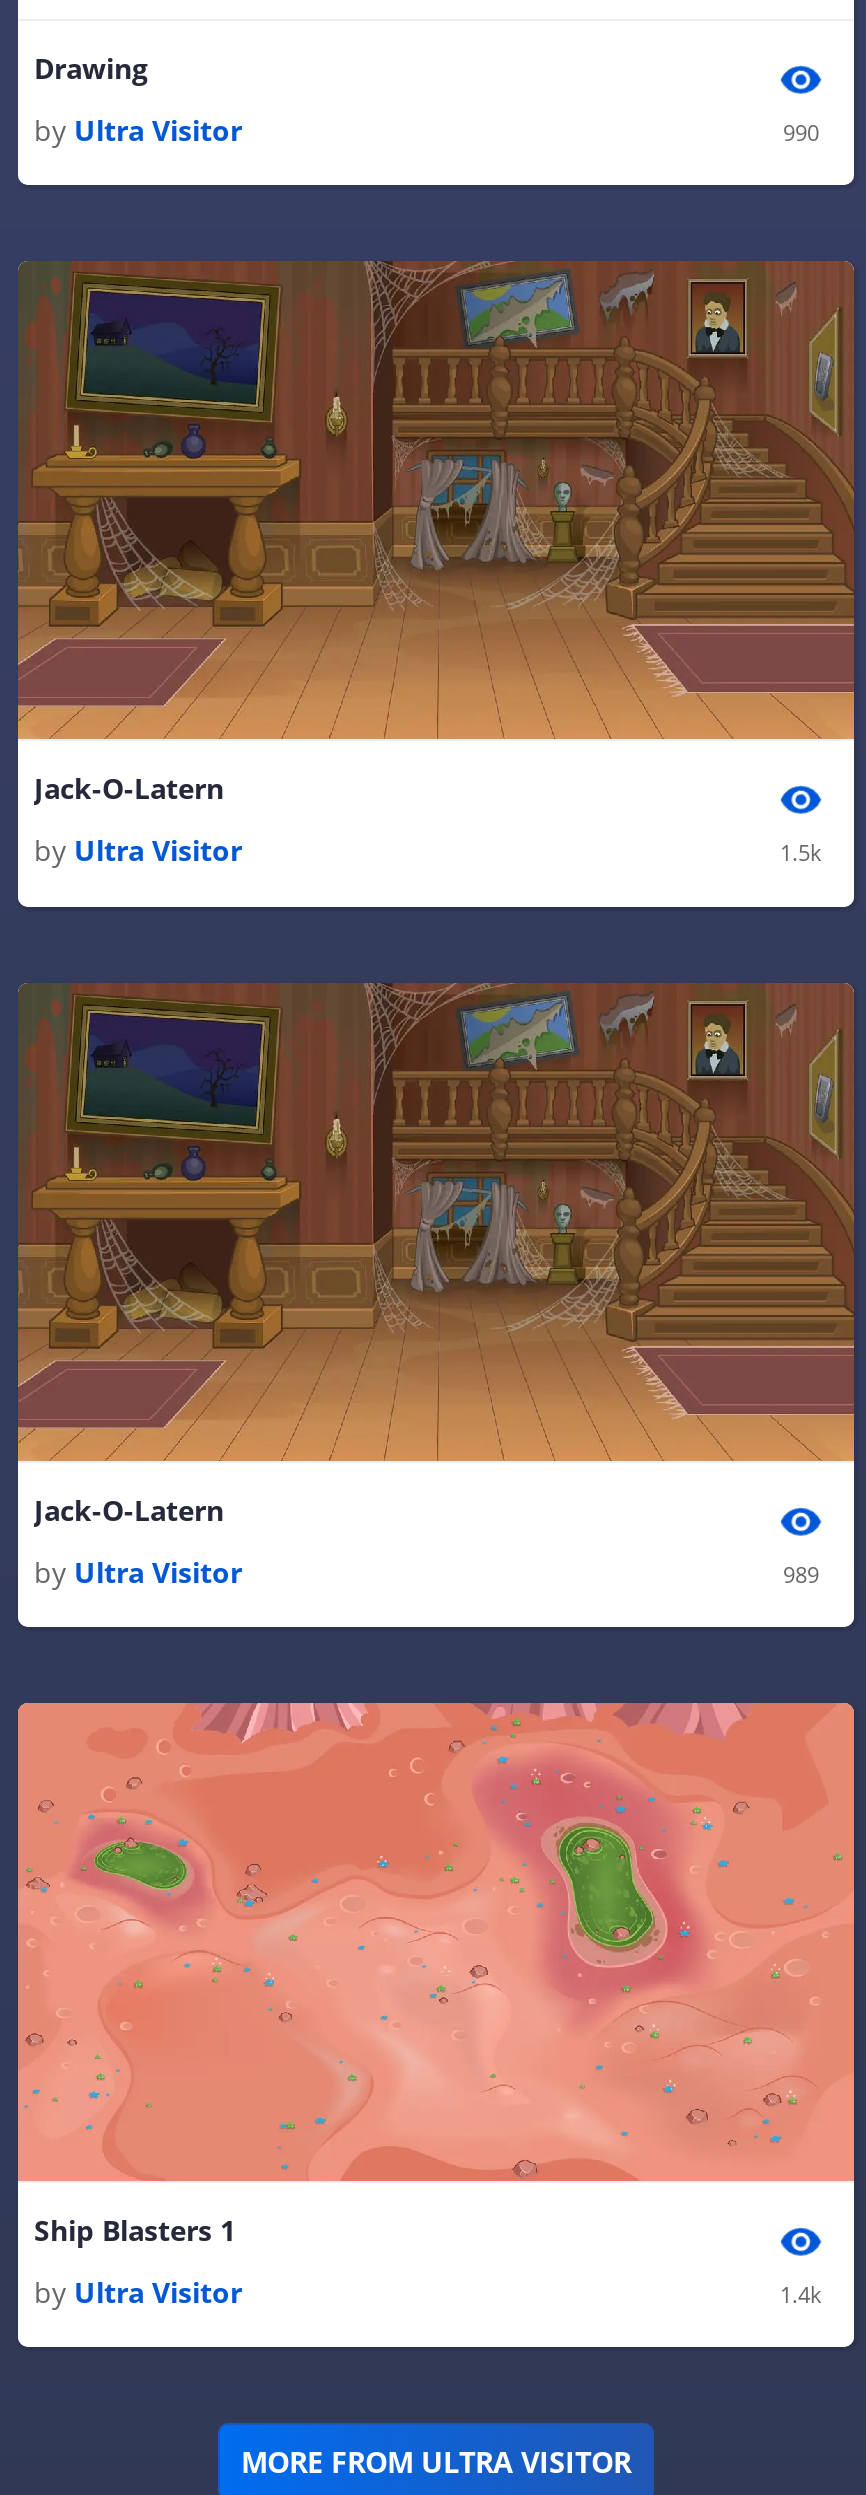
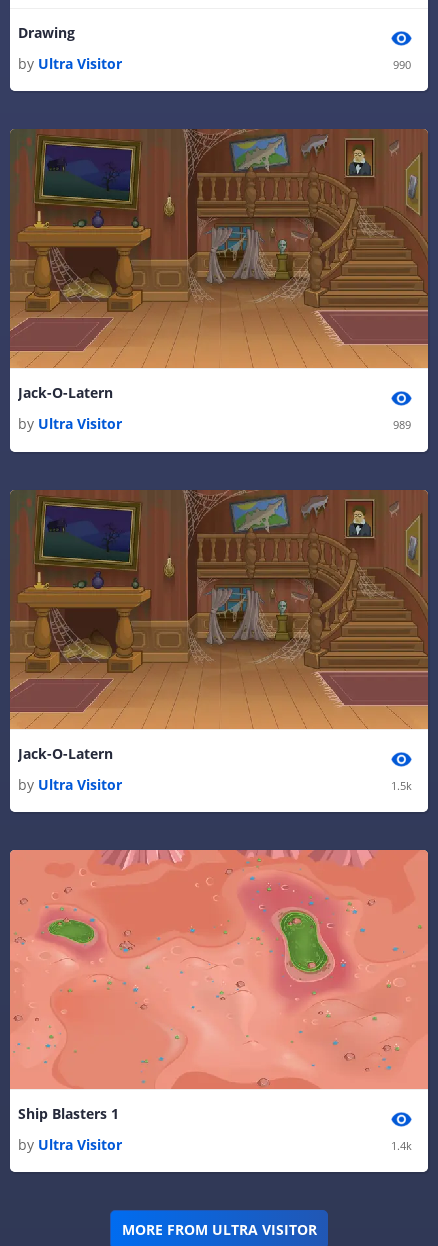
[780,838,822,868] 1.5k -> [392,417,410,432] 989
[783,1559,819,1589] 989 -> [391,778,412,793] 1.5k

